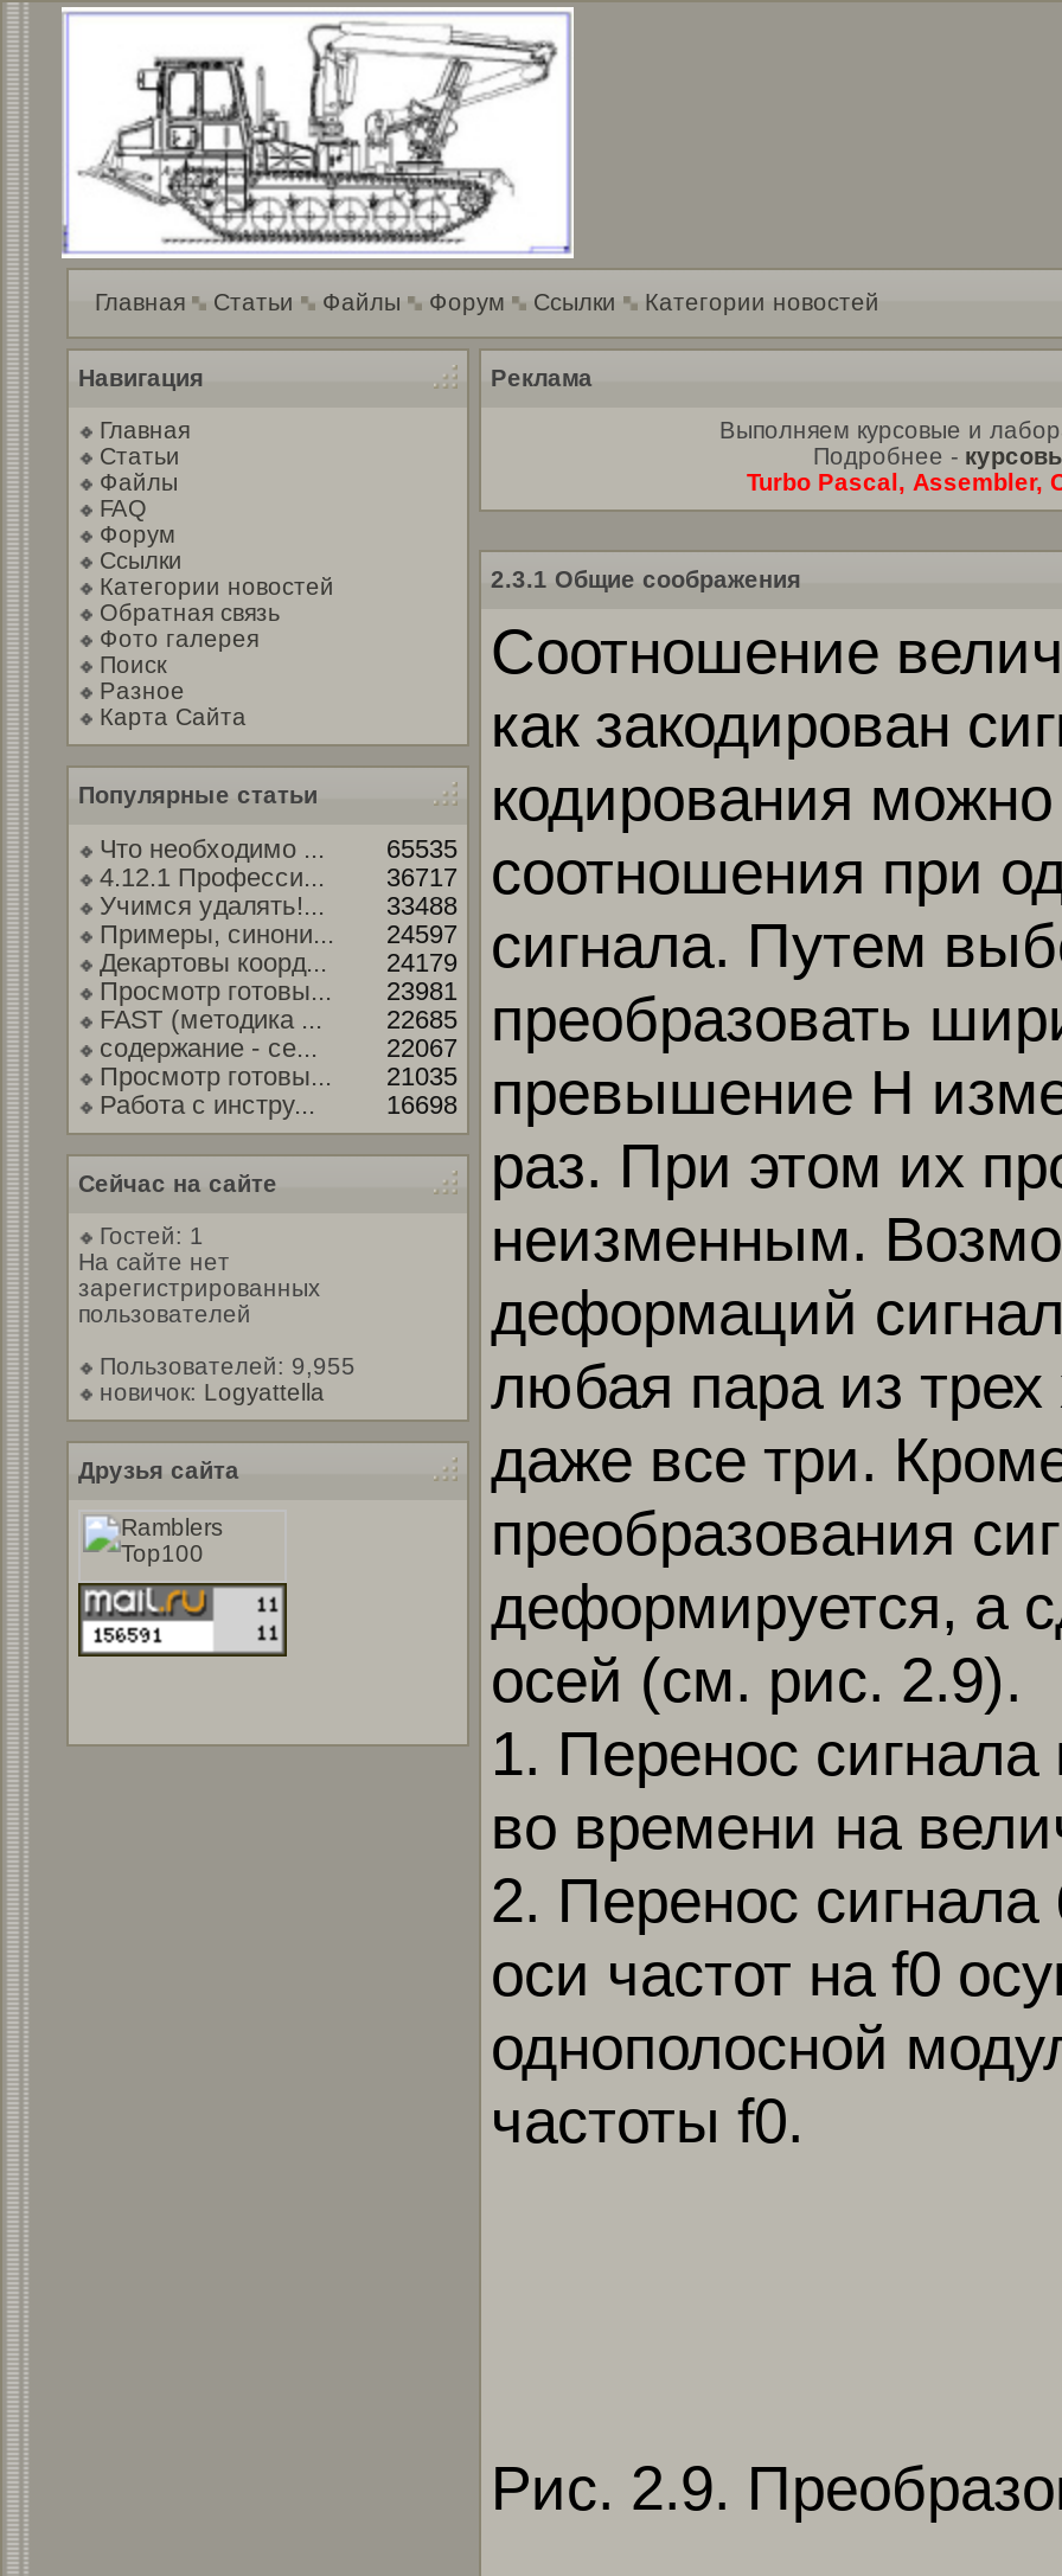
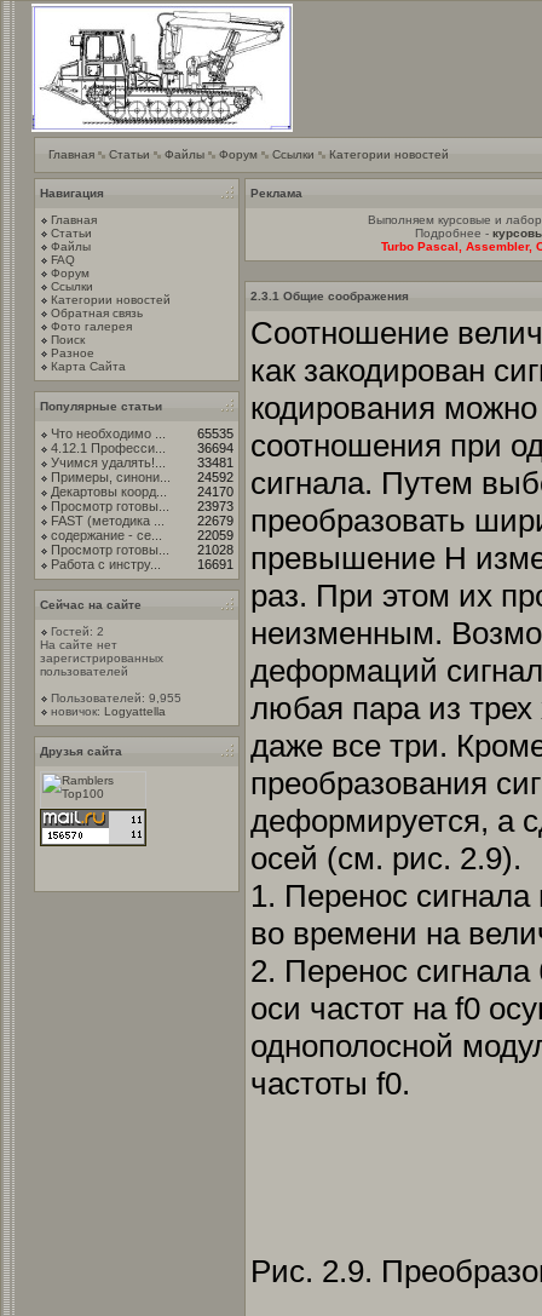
[386,863,458,891] 36717 -> [197,441,233,455] 36694
[386,891,458,919] 33488 -> [197,455,233,470] 33481
[386,919,458,948] 24597 -> [197,470,233,484] 24592
[386,948,458,976] 24179 -> [197,484,233,499] 24170
[386,976,458,1005] 23981 -> [197,499,233,513] 23973
[386,1005,458,1033] 22685 -> [197,513,233,528] 22679
[386,1033,458,1062] 22067 -> [197,528,233,542] 22059
[386,1062,458,1090] 21035 -> [197,542,233,557] 21028
[386,1090,458,1119] 16698 -> [197,557,233,571] 16691
[92,1223,204,1249] Гостей: 1 -> [47,625,104,638] Гостей: 2

